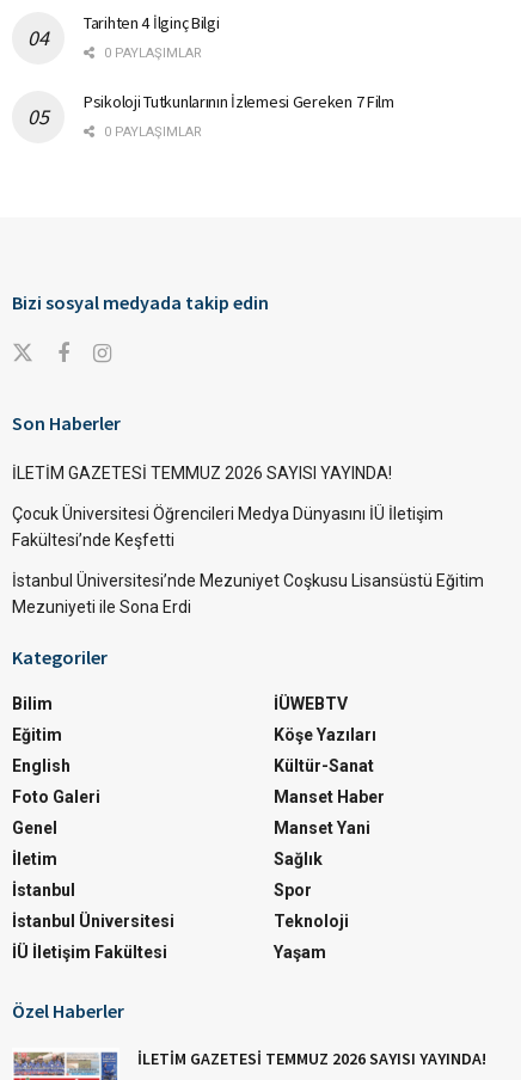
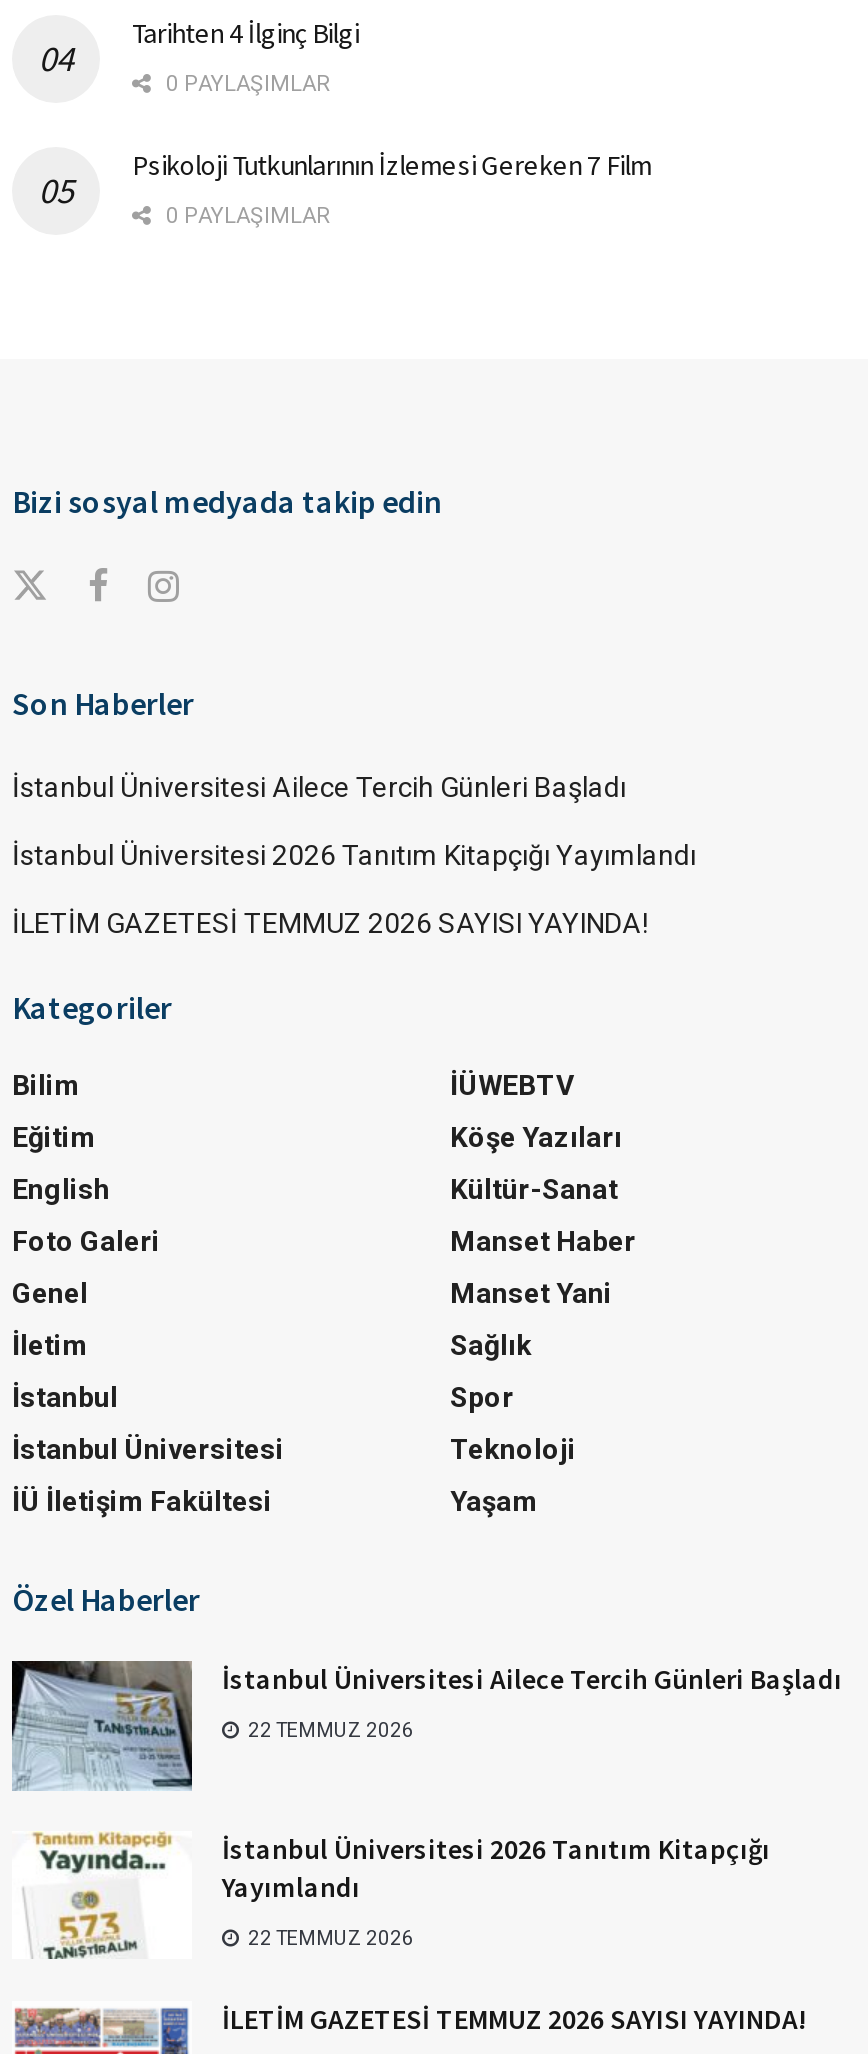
none -> [12,772,696,872] İstanbul Üniversitesi Ailece Tercih Günleri Başladı | İstanbul Üniversitesi 2026 Tanıtım Kitapçığı Yayımlandı
[12,505,484,617] Çocuk Üniversitesi Öğrencileri Medya Dünyasını İÜ İletişim | Fakültesi’nde Keşfetti | İstanbul Üniversitesi’nde Mezuniyet Coşkusu Lisansüstü Eğitim | Mezuniyeti ile Sona Erdi -> none
moved [12,646,385,1023] -> [12,988,636,1620]: Kategoriler | Bilim | Eğitim | ... | Yaşam | Özel Haberler
none -> [10,1659,842,1949] [image] | İstanbul Üniversitesi Ailece Tercih Günleri Başladı | 22 TEMMUZ 2026 | İstanbul Üniversitesi 2026 Tanıtım Kitapçığı | Yayımlandı | 22 TEMMUZ 2026
none -> [14,1823,188,1961] [image]

